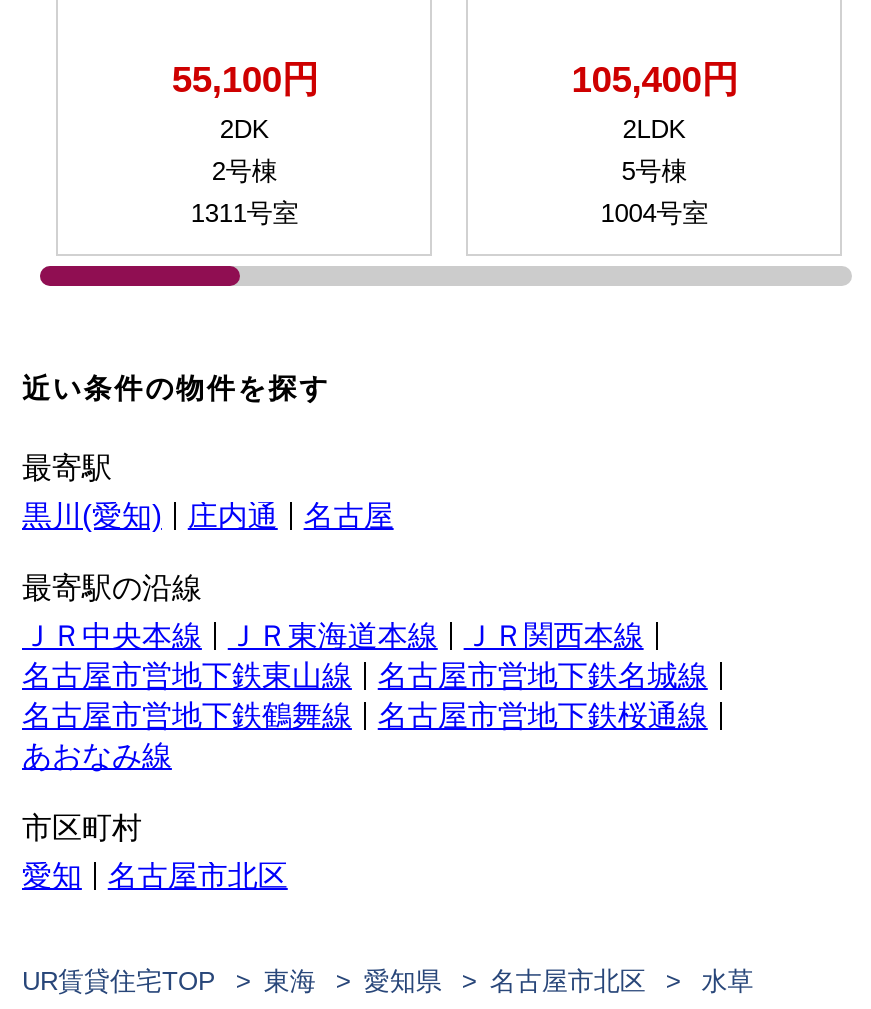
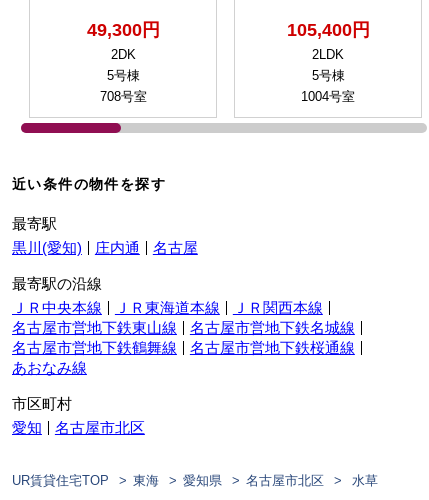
[172,58,318,100] 55,100円 -> [87,19,160,40] 49,300円
[212,156,278,186] 2号棟 -> [107,68,140,83] 5号棟
[191,198,299,228] 1311号室 -> [100,89,147,104] 708号室

